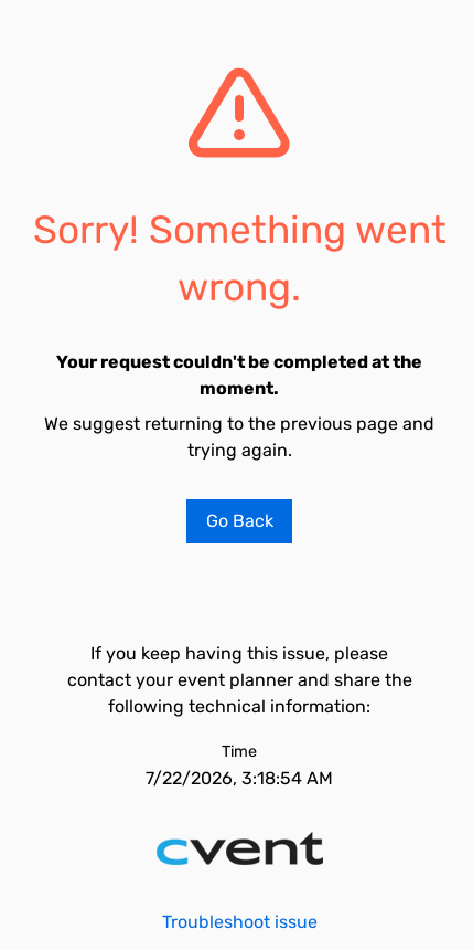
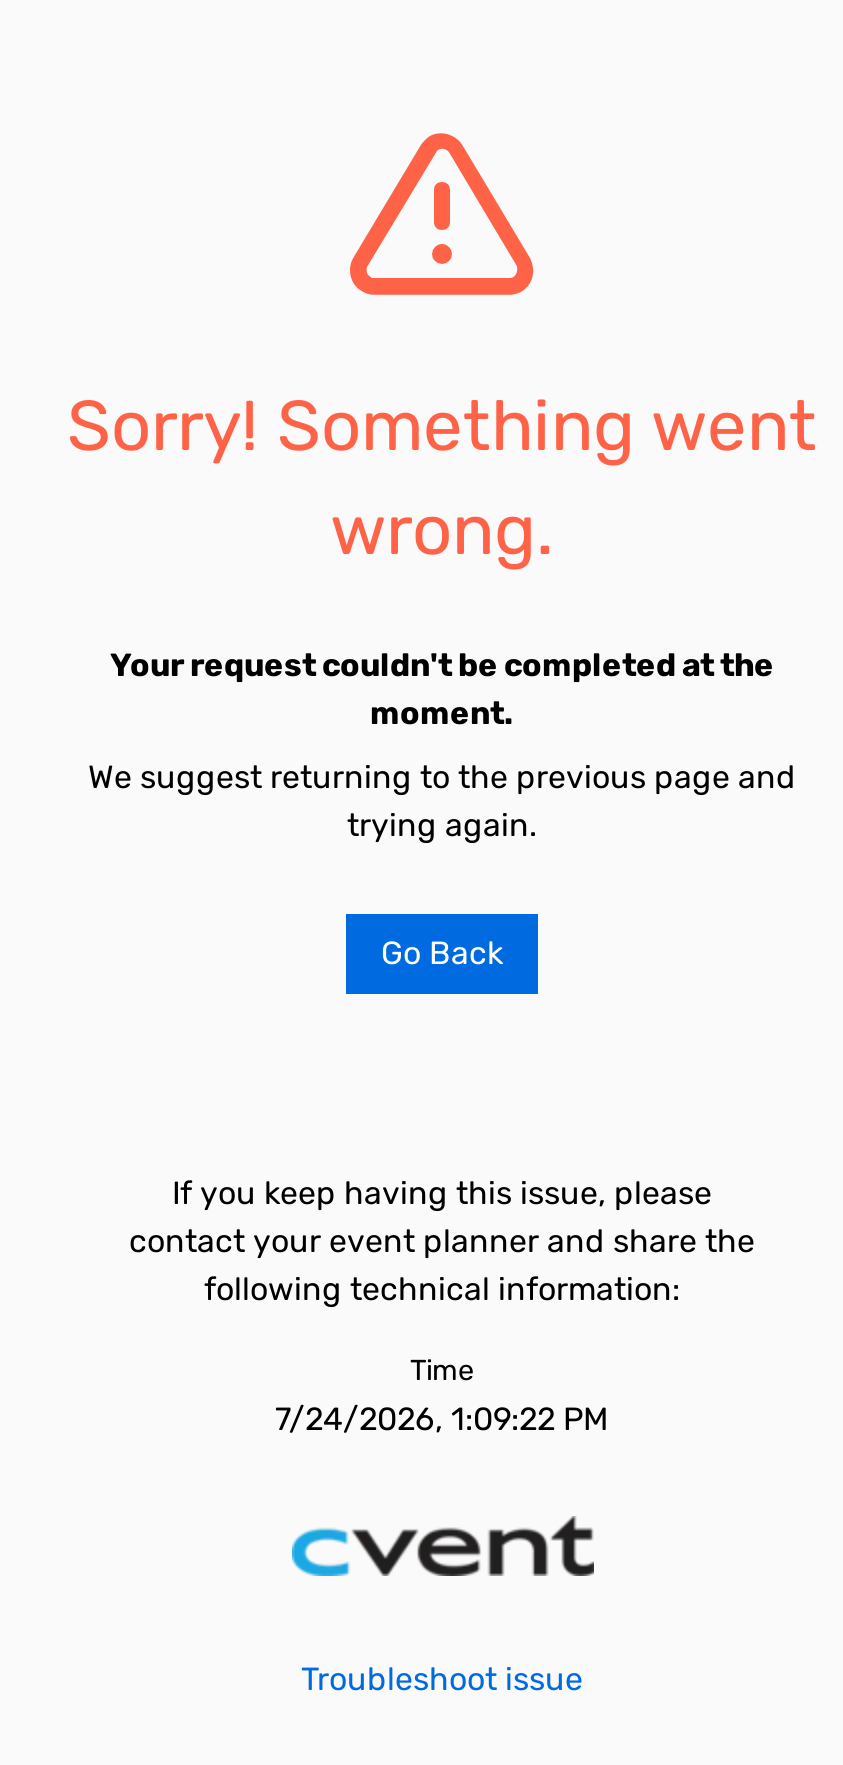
[146,768,333,789] 7/22/2026, 3:18:54 AM -> [275,1400,609,1438] 7/24/2026, 1:09:22 PM

